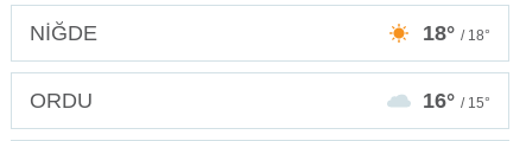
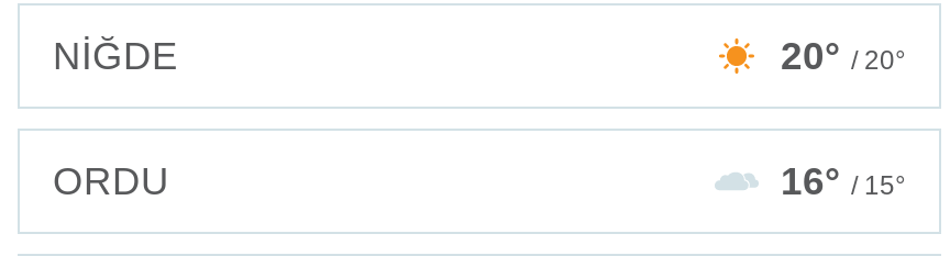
[423,21,490,45] 18° / 18° -> [781,34,906,78] 20° / 20°

